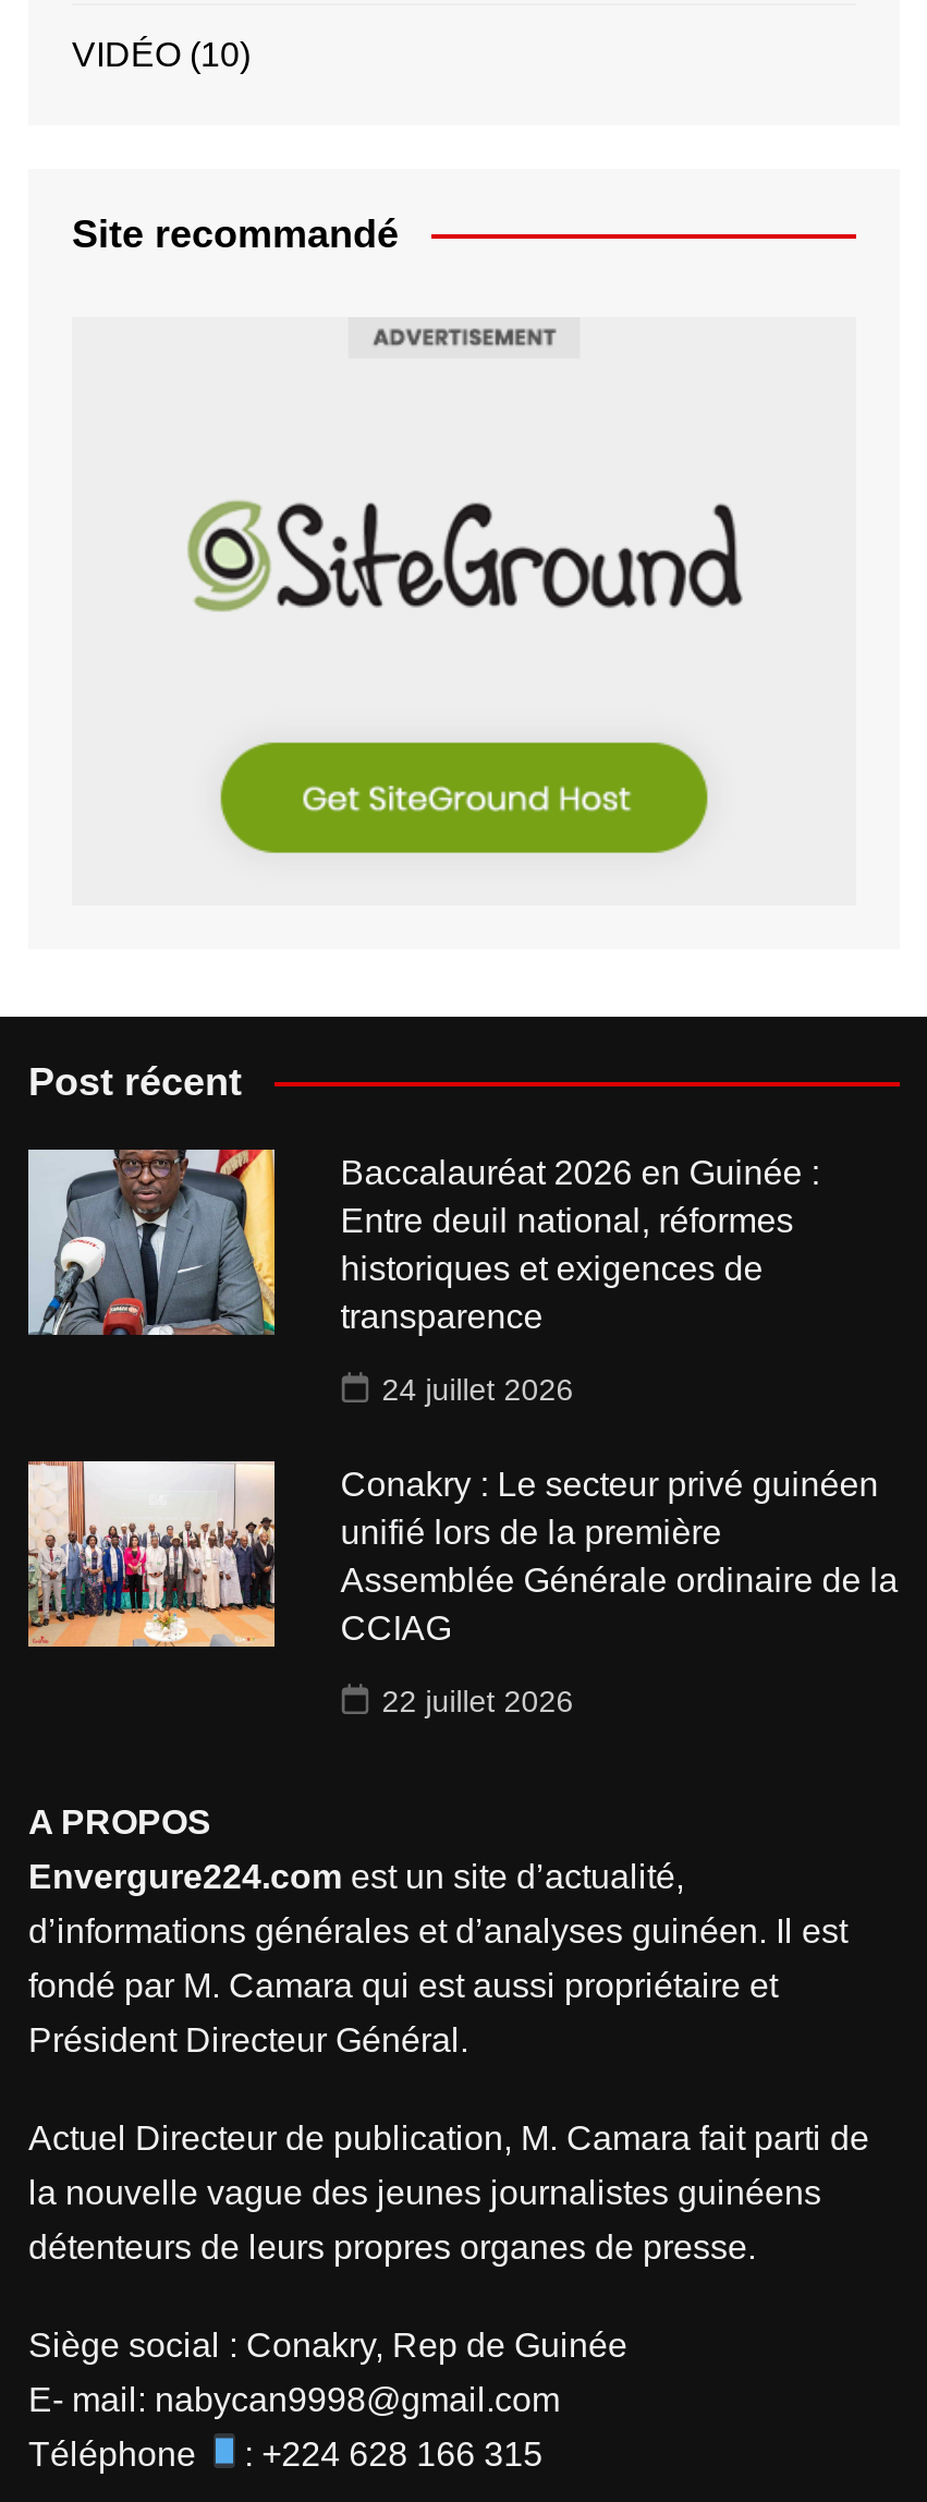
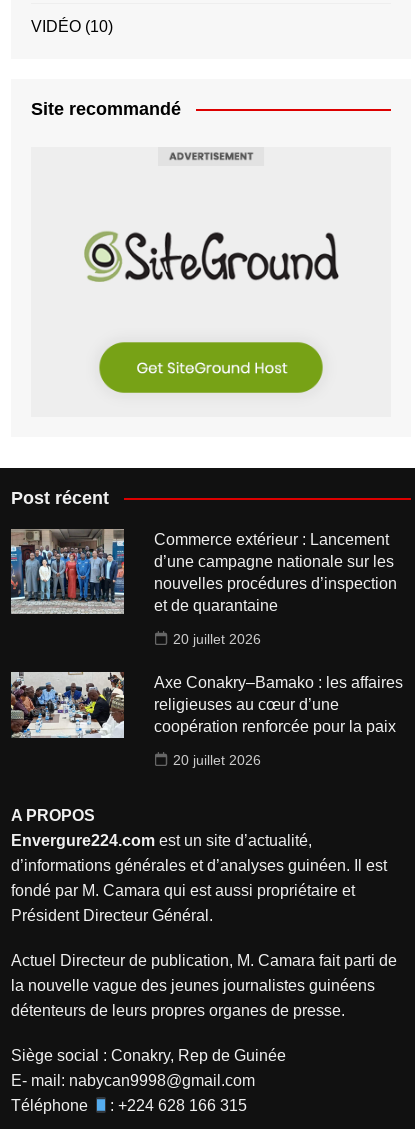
[26,1147,820,1337] [image] | Baccalauréat 2026 en Guinée : | Entre deuil national, réformes | historiques et exigences de | transparence -> [10,529,397,615] [image] | Commerce extérieur : Lancement | d’une campagne nationale sur les | nouvelles procédures d’inspection | et de quarantaine
[382,1372,574,1407] 24 juillet 2026 -> [173,631,261,647] 20 juillet 2026
[26,1461,898,1649] [image] | Conakry : Le secteur privé guinéen | unifié lors de la première | Assemblée Générale ordinaire de la | CCIAG -> [10,672,403,739] [image] | Axe Conakry–Bamako : les affaires | religieuses au cœur d’une | coopération renforcée pour la paix
[382,1684,574,1718] 22 juillet 2026 -> [173,752,261,768] 20 juillet 2026

